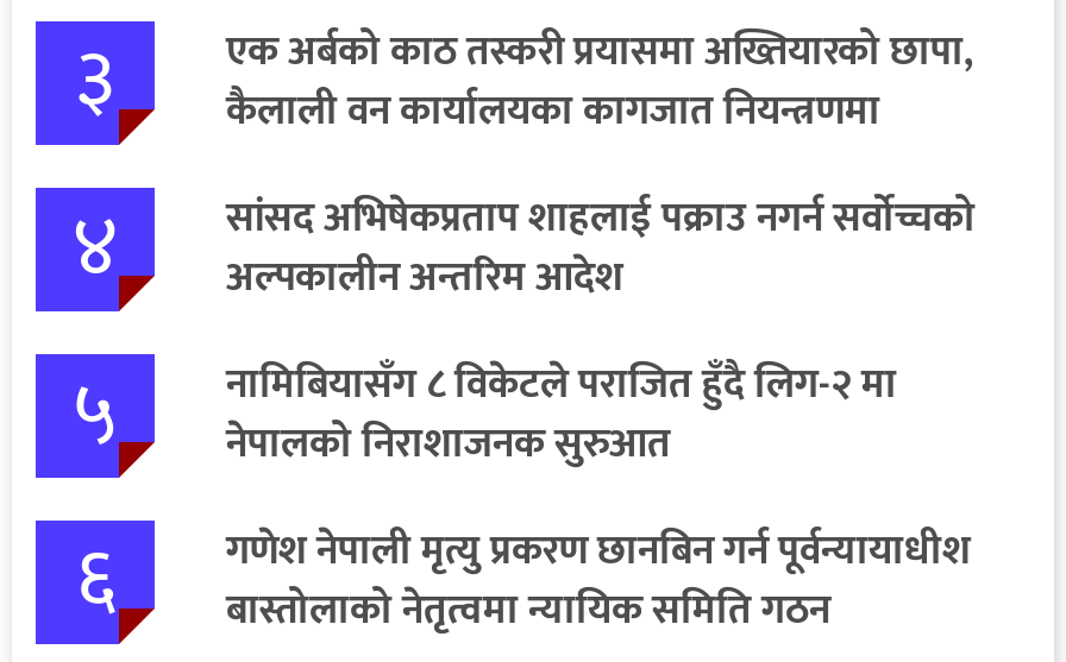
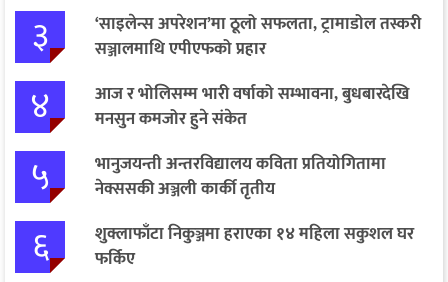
[226,19,973,145] एक अर्बको काठ तस्करी प्रयासमा अख्तियारको छापा, | कैलाली वन कार्यालयका कागजात नियन्त्रणमा -> [95,10,421,63] ‘साइलेन्स अपरेशन’मा ठूलो सफलता, ट्रामाडोल तस्करी | सञ्जालमाथि एपीएफको प्रहार
[226,185,976,311] सांसद अभिषेकप्रताप शाहलाई पक्राउ नगर्न सर्वोच्चको | अल्पकालीन अन्तरिम आदेश -> [95,80,409,133] आज र भोलिसम्म भारी वर्षाको सम्भावना, बुधबारदेखि | मनसुन कमजोर हुने संकेत
[226,352,897,478] नामिबियासँग ८ विकेटले पराजित हुँदै लिग-२ मा | नेपालको निराशाजनक सुरुआत -> [95,150,386,203] भानुजयन्ती अन्तरविद्यालय कविता प्रतियोगितामा | नेक्ससकी अञ्जली कार्की तृतीय
[226,518,971,644] गणेश नेपाली मृत्यु प्रकरण छानबिन गर्न पूर्वन्यायाधीश | बास्तोलाको नेतृत्वमा न्यायिक समिति गठन -> [95,220,414,273] शुक्लाफाँटा निकुञ्जमा हराएका १४ महिला सकुशल घर | फर्किए

